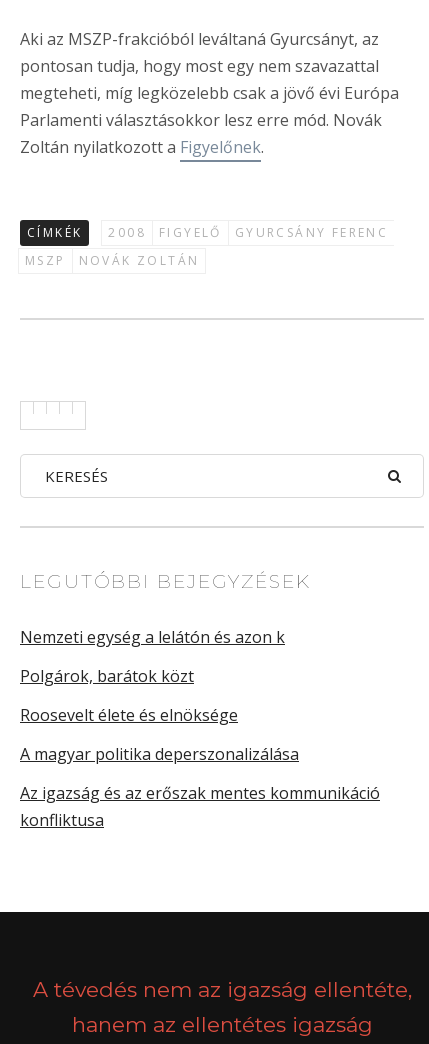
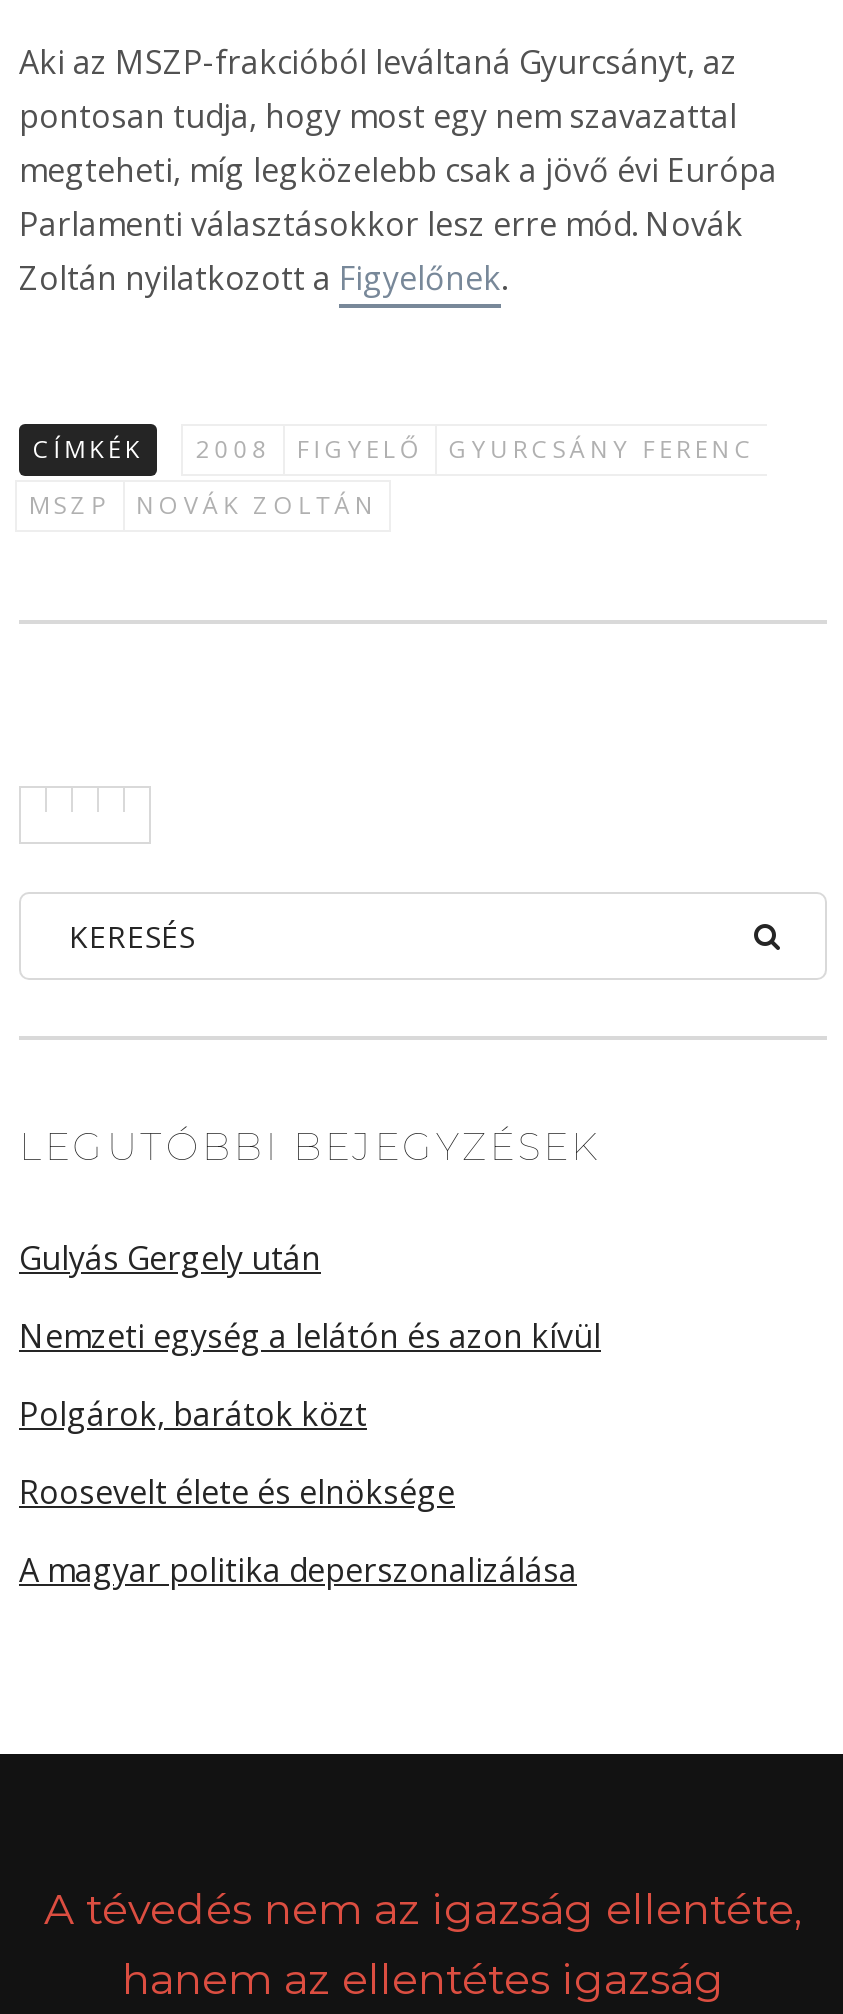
[20,626,285,648] Nemzeti egység a lelátón és azon k -> [19,1236,601,1358] Gulyás Gergely után | Nemzeti egység a lelátón és azon kívül
moved [20,665,299,765] -> [19,1392,577,1592]: Polgárok, barátok közt | Roosevelt élete és elnöksége | A magyar politika deperszonalizálása
[20,782,380,831] Az igazság és az erőszak mentes kommunikáció | konfliktusa -> none

